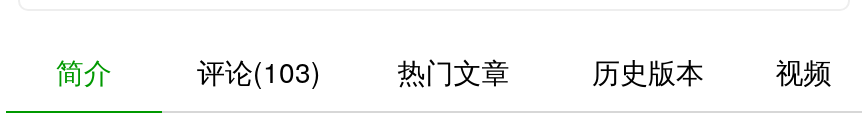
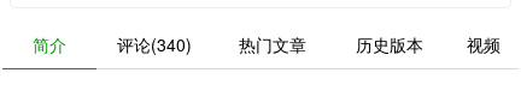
[197,51,509,91] 评论(103) 热门文章 -> [117,32,306,56] 评论(340) 热门文章

